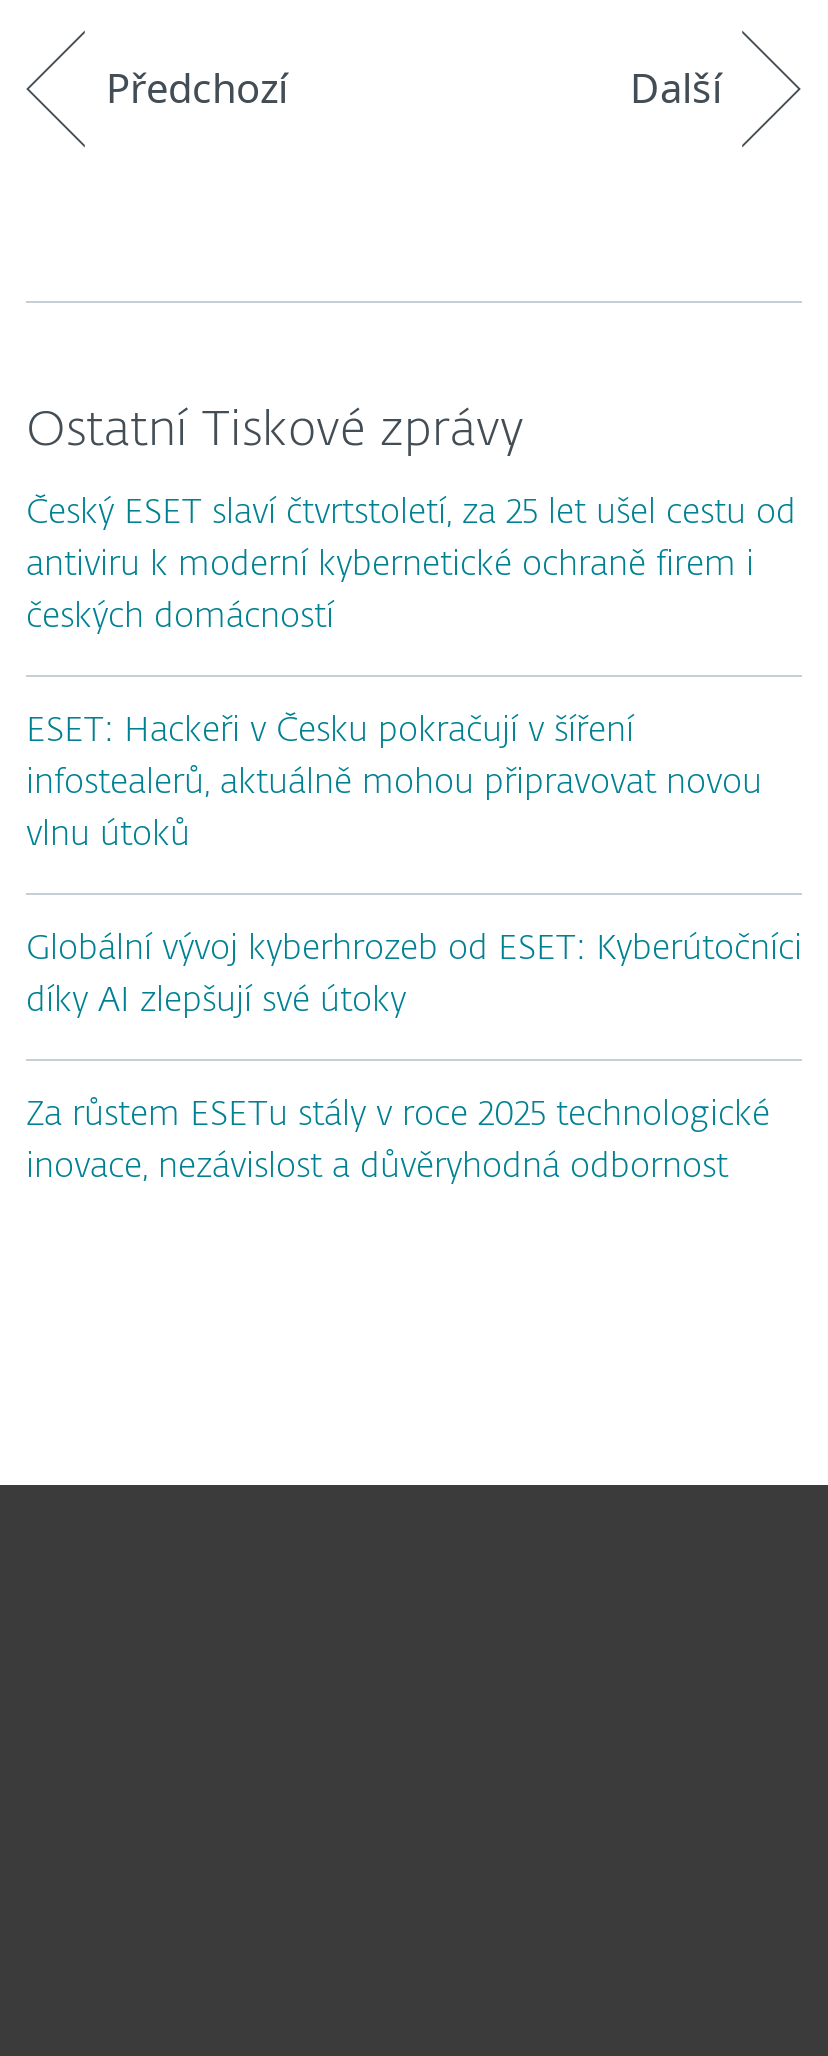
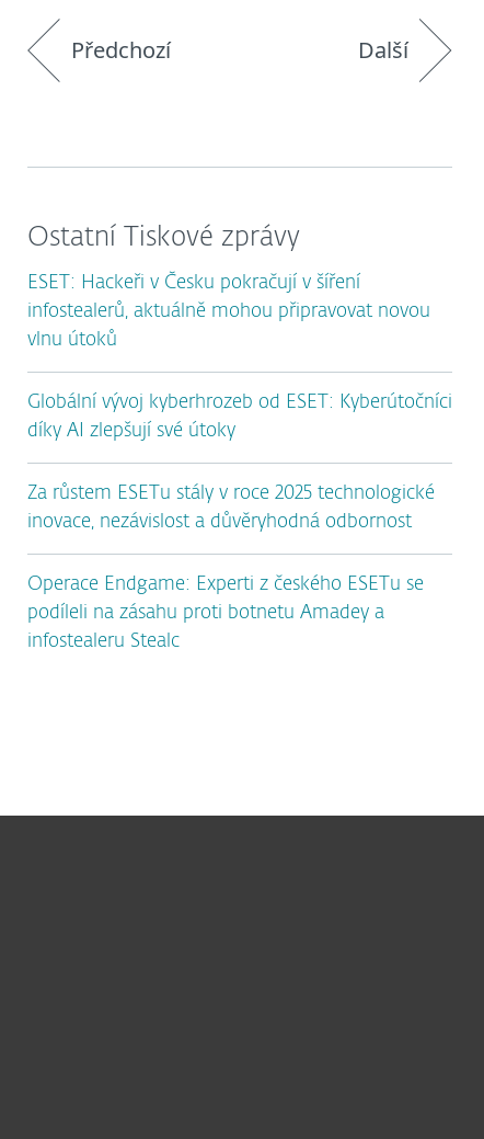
[26,497,796,635] Český ESET slaví čtvrtstoletí, za 25 let ušel cestu od | antiviru k moderní kybernetické ochraně firem i | českých domácností -> none
moved [26,715,802,1185] -> [27,274,452,532]: ESET: Hackeři v Česku pokračují v šíření | infostealerů, aktuálně mohou připravovat novou | vlnu útoků | Globální vývoj kyberhrozeb od ESET: Kyberútočníci | díky AI zlepšují své útoky | Za růstem ESETu stály v roce 2025 technologické | inovace, nezávislost a důvěryhodná odbornost
none -> [27,576,424,651] Operace Endgame: Experti z českého ESETu se | podíleli na zásahu proti botnetu Amadey a | infostealeru Stealc

